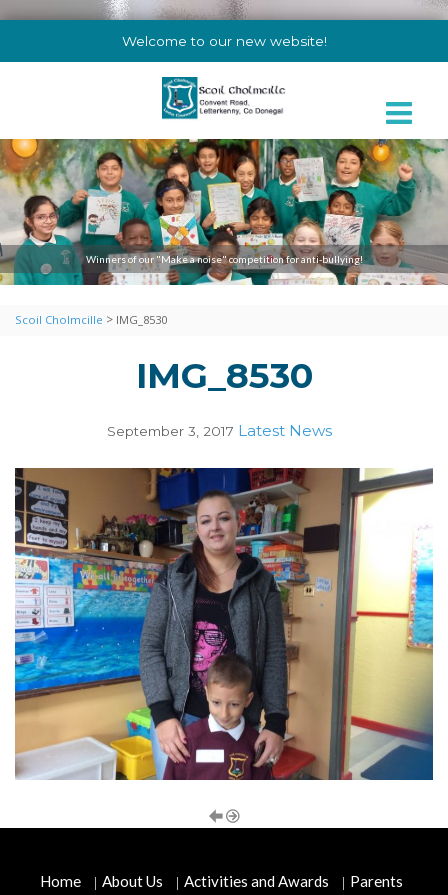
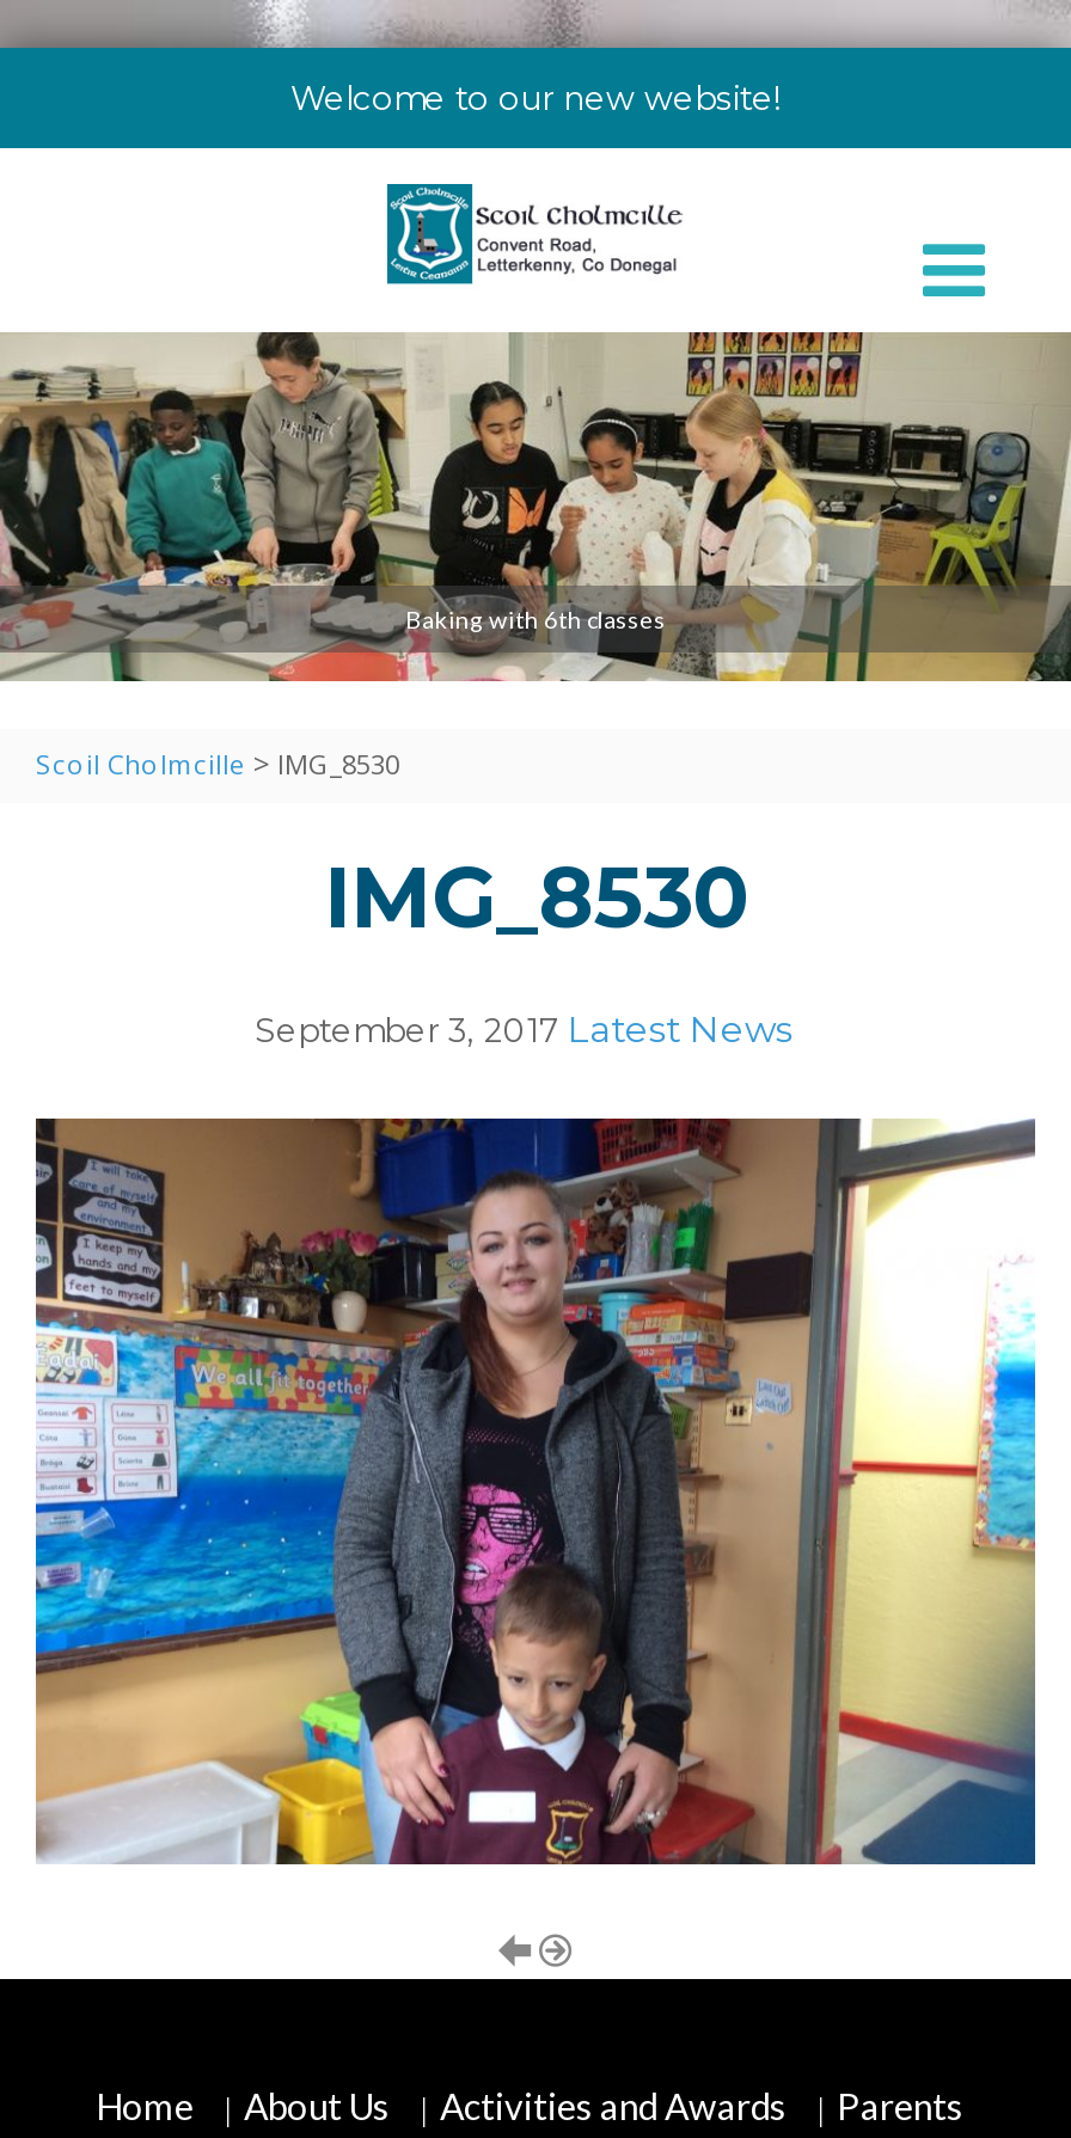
[3,138,445,286] [image] | Winners of our "Make a noise" competition for anti-bullying! -> [7,332,1064,684] [image] | Baking with 6th classes

